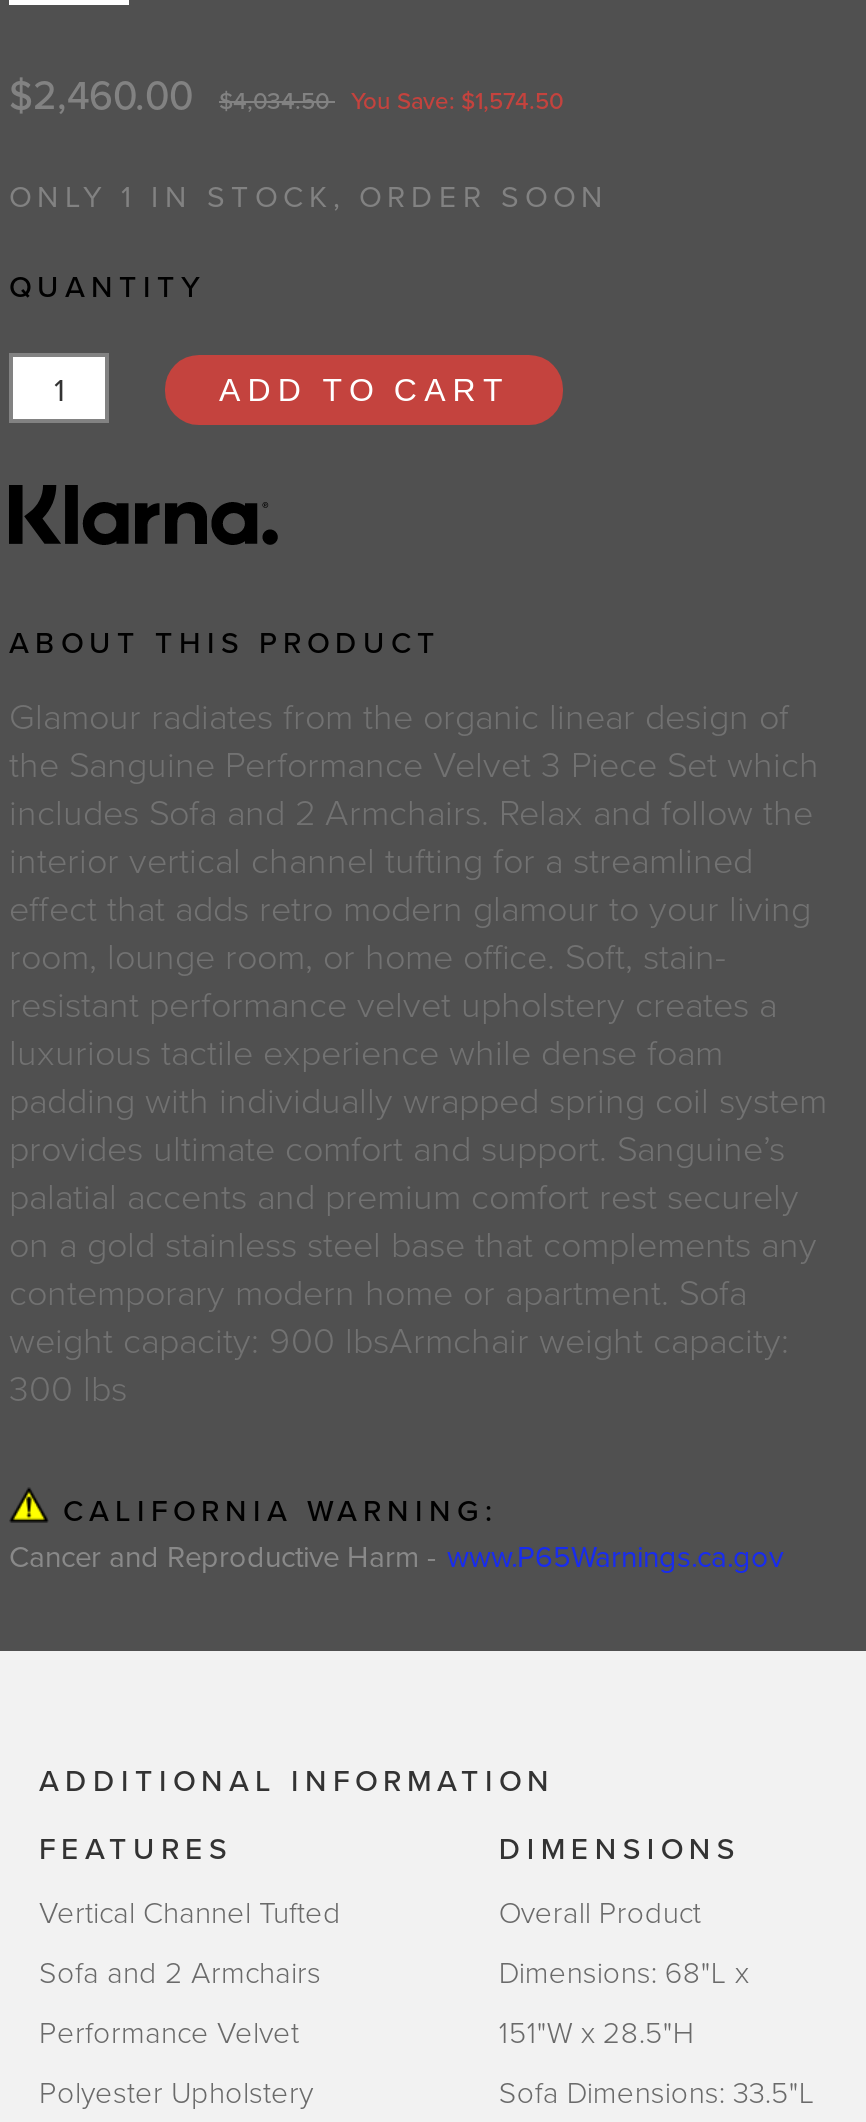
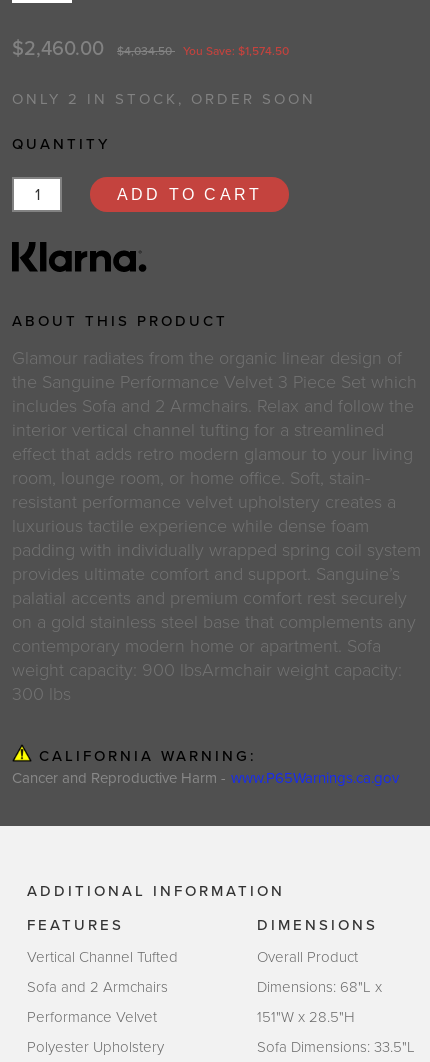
[9,175,609,217] ONLY 1 IN STOCK, ORDER SOON -> [12,88,316,110] ONLY 2 IN STOCK, ORDER SOON

